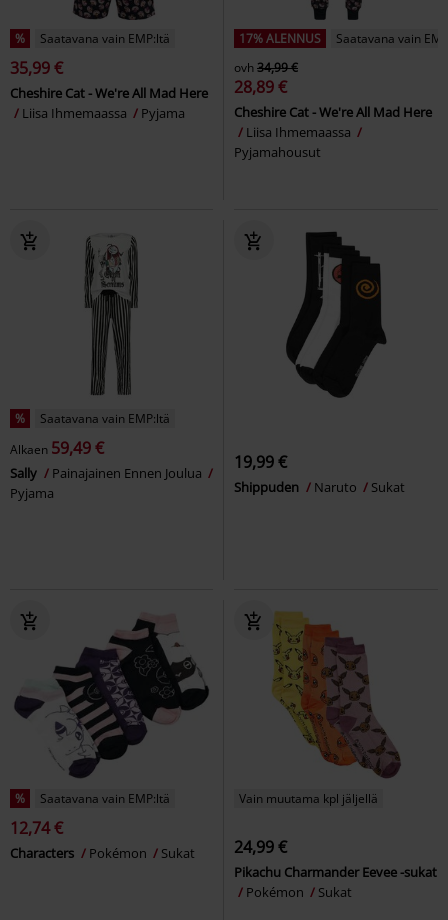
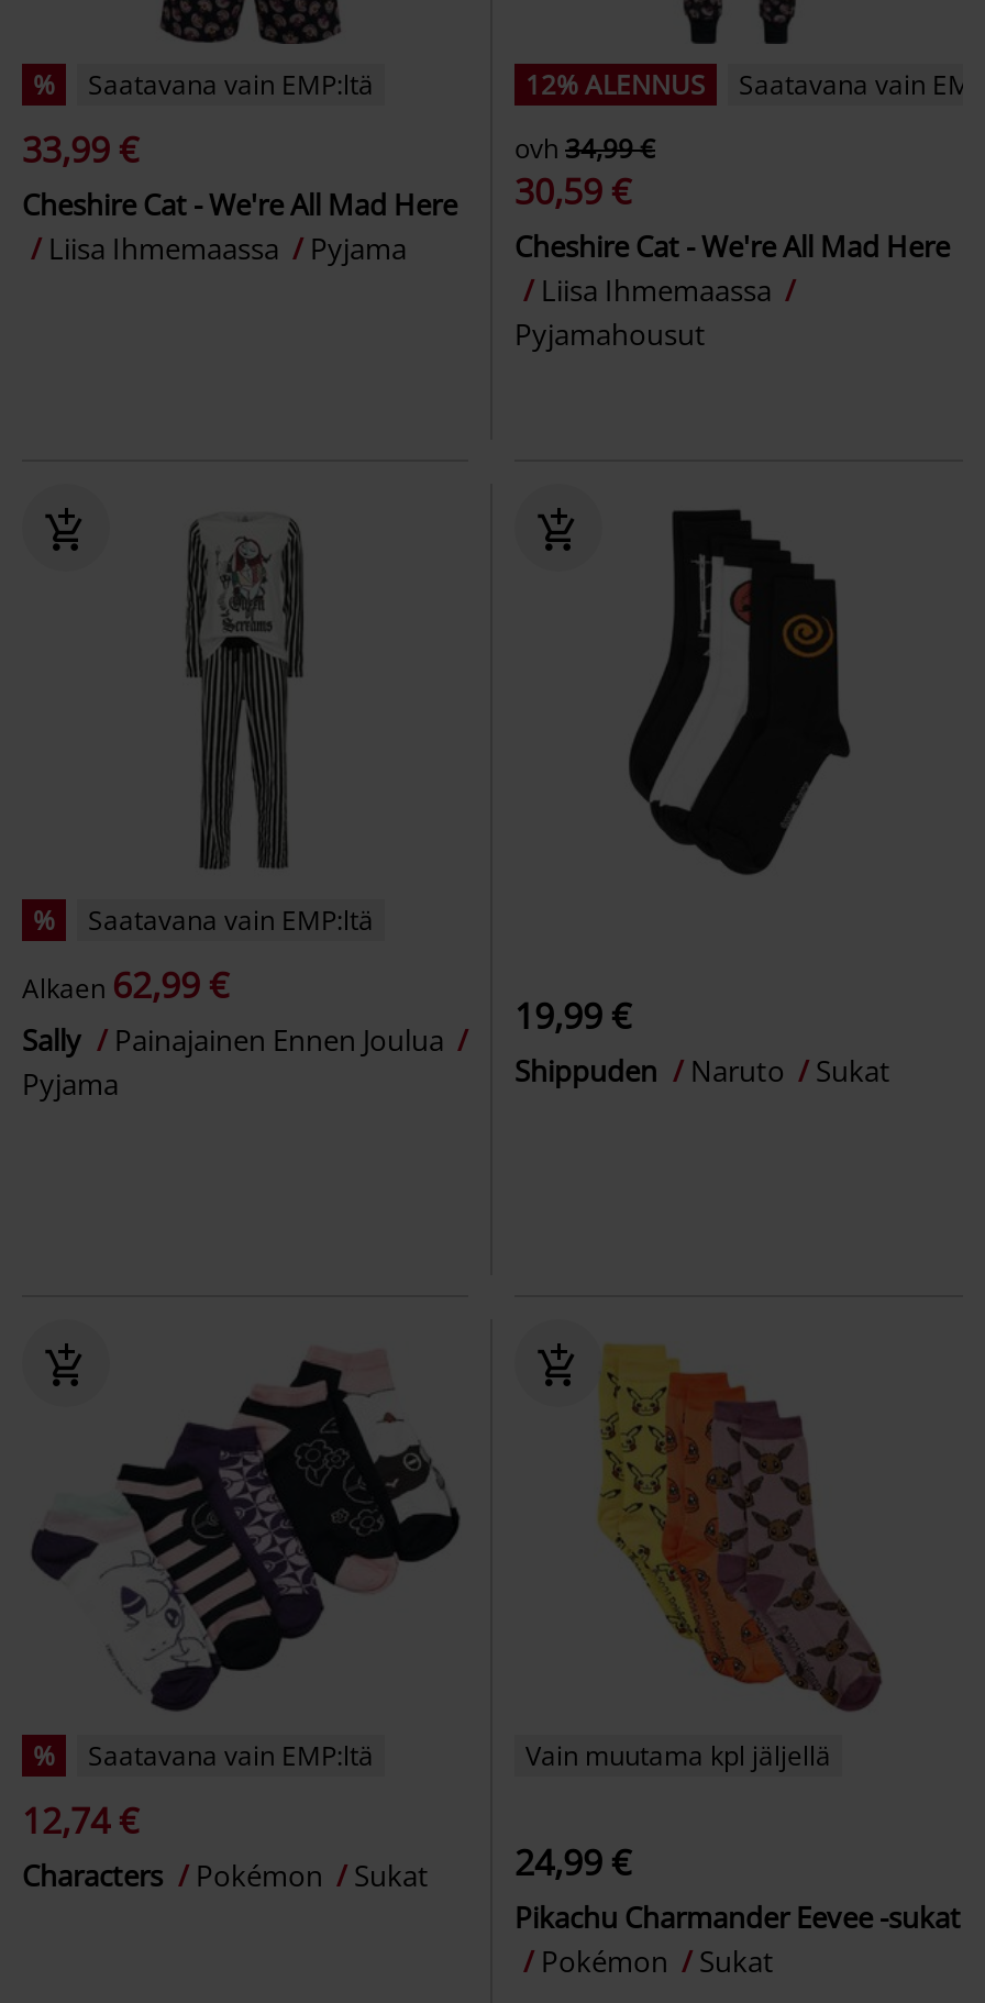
[239,30,321,47] 17% ALENNUS -> [525,65,706,102] 12% ALENNUS
[10,57,63,79] 35,99 € -> [22,124,139,173] 33,99 €
[10,76,287,102] Cheshire Cat - We're All Mad Here 28,89 € -> [22,166,631,223] Cheshire Cat - We're All Mad Here 30,59 €
[10,437,104,459] Alkaen 59,49 € -> [22,960,229,1008] Alkaen 62,99 €

